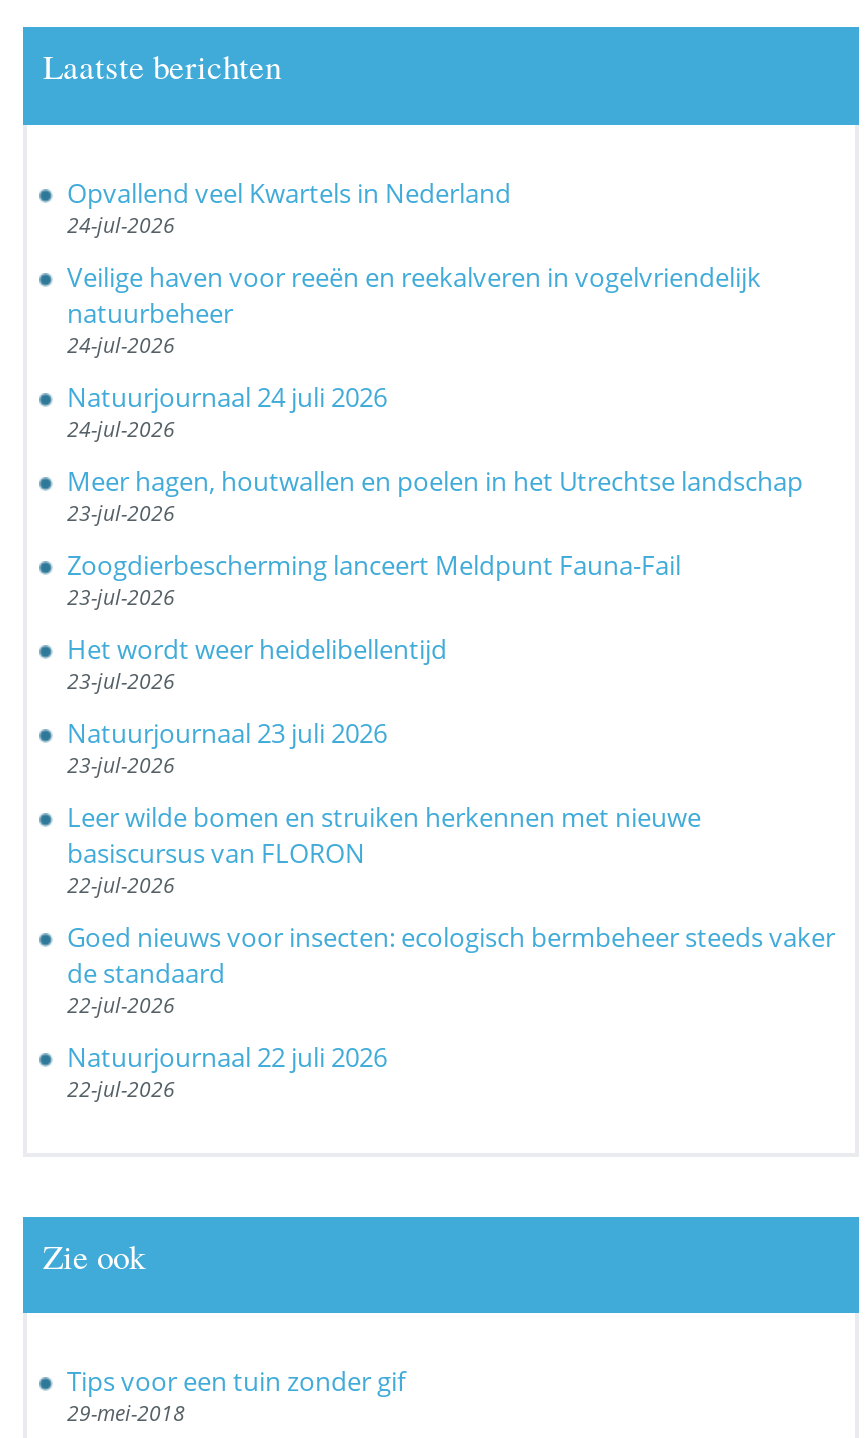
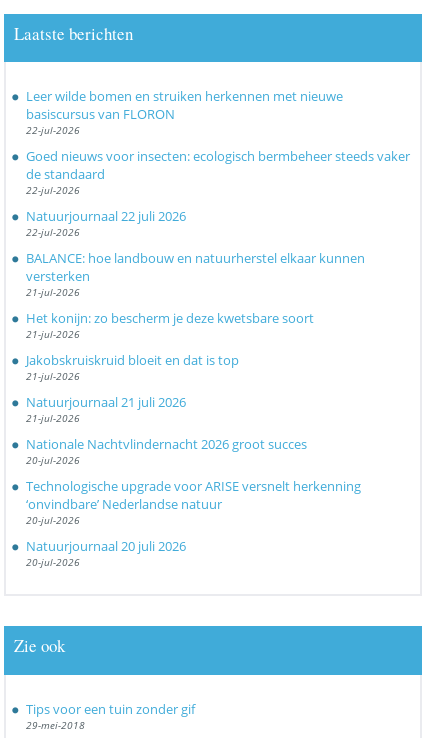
[67,175,803,779] Opvallend veel Kwartels in Nederland | 24-jul-2026 | Veilige haven voor reeën en reekalveren in vogelvriendelijk | natuurbeheer | 24-jul-2026 | Natuurjournaal 24 juli 2026 | 24-jul-2026 | Meer hagen, houtwallen en poelen in het Utrechtse landschap | 23-jul-2026 | Zoogdierbescherming lanceert Meldpunt Fauna-Fail | 23-jul-2026 | Het wordt weer heidelibellentijd | 23-jul-2026 | Natuurjournaal 23 juli 2026 | 23-jul-2026 -> none
moved [67,799,835,1103] -> [26,87,410,239]: Leer wilde bomen en struiken herkennen met nieuwe | basiscursus van FLORON | 22-jul-2026 | Goed nieuws voor insecten: ecologisch bermbeheer steeds vaker | de standaard | 22-jul-2026 | Natuurjournaal 22 juli 2026 | 22-jul-2026
none -> [26,249,365,569] BALANCE: hoe landbouw en natuurherstel elkaar kunnen | versterken | 21-jul-2026 | Het konijn: zo bescherm je deze kwetsbare soort | 21-jul-2026 | Jakobskruiskruid bloeit en dat is top | 21-jul-2026 | Natuurjournaal 21 juli 2026 | 21-jul-2026 | Nationale Nachtvlindernacht 2026 groot succes | 20-jul-2026 | Technologische upgrade voor ARISE versnelt herkenning | ‘onvindbare’ Nederlandse natuur | 20-jul-2026 | Natuurjournaal 20 juli 2026 | 20-jul-2026

